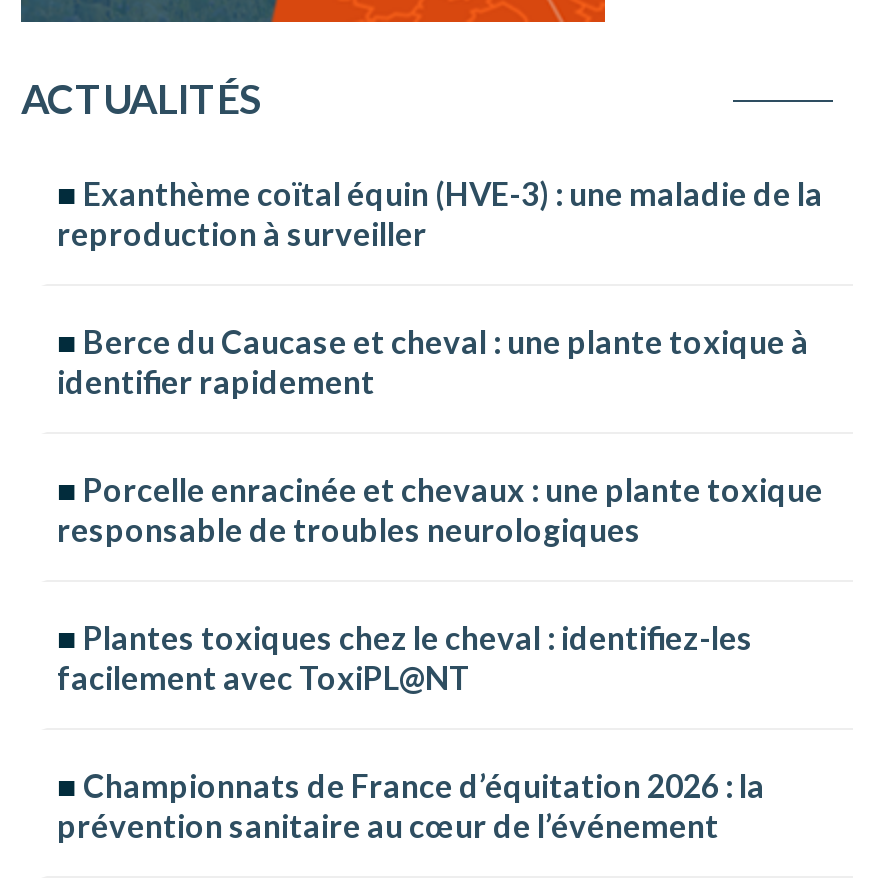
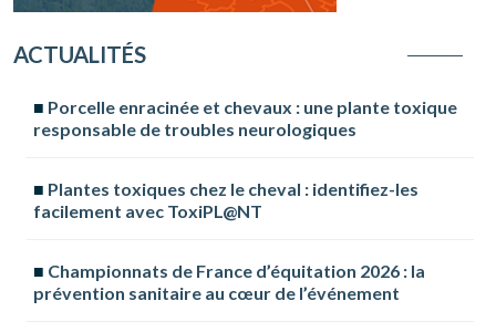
[57,175,823,401] Exanthème coïtal équin (HVE-3) : une maladie de la | reproduction à surveiller | Berce du Caucase et cheval : une plante toxique à | identifier rapidement -> none

